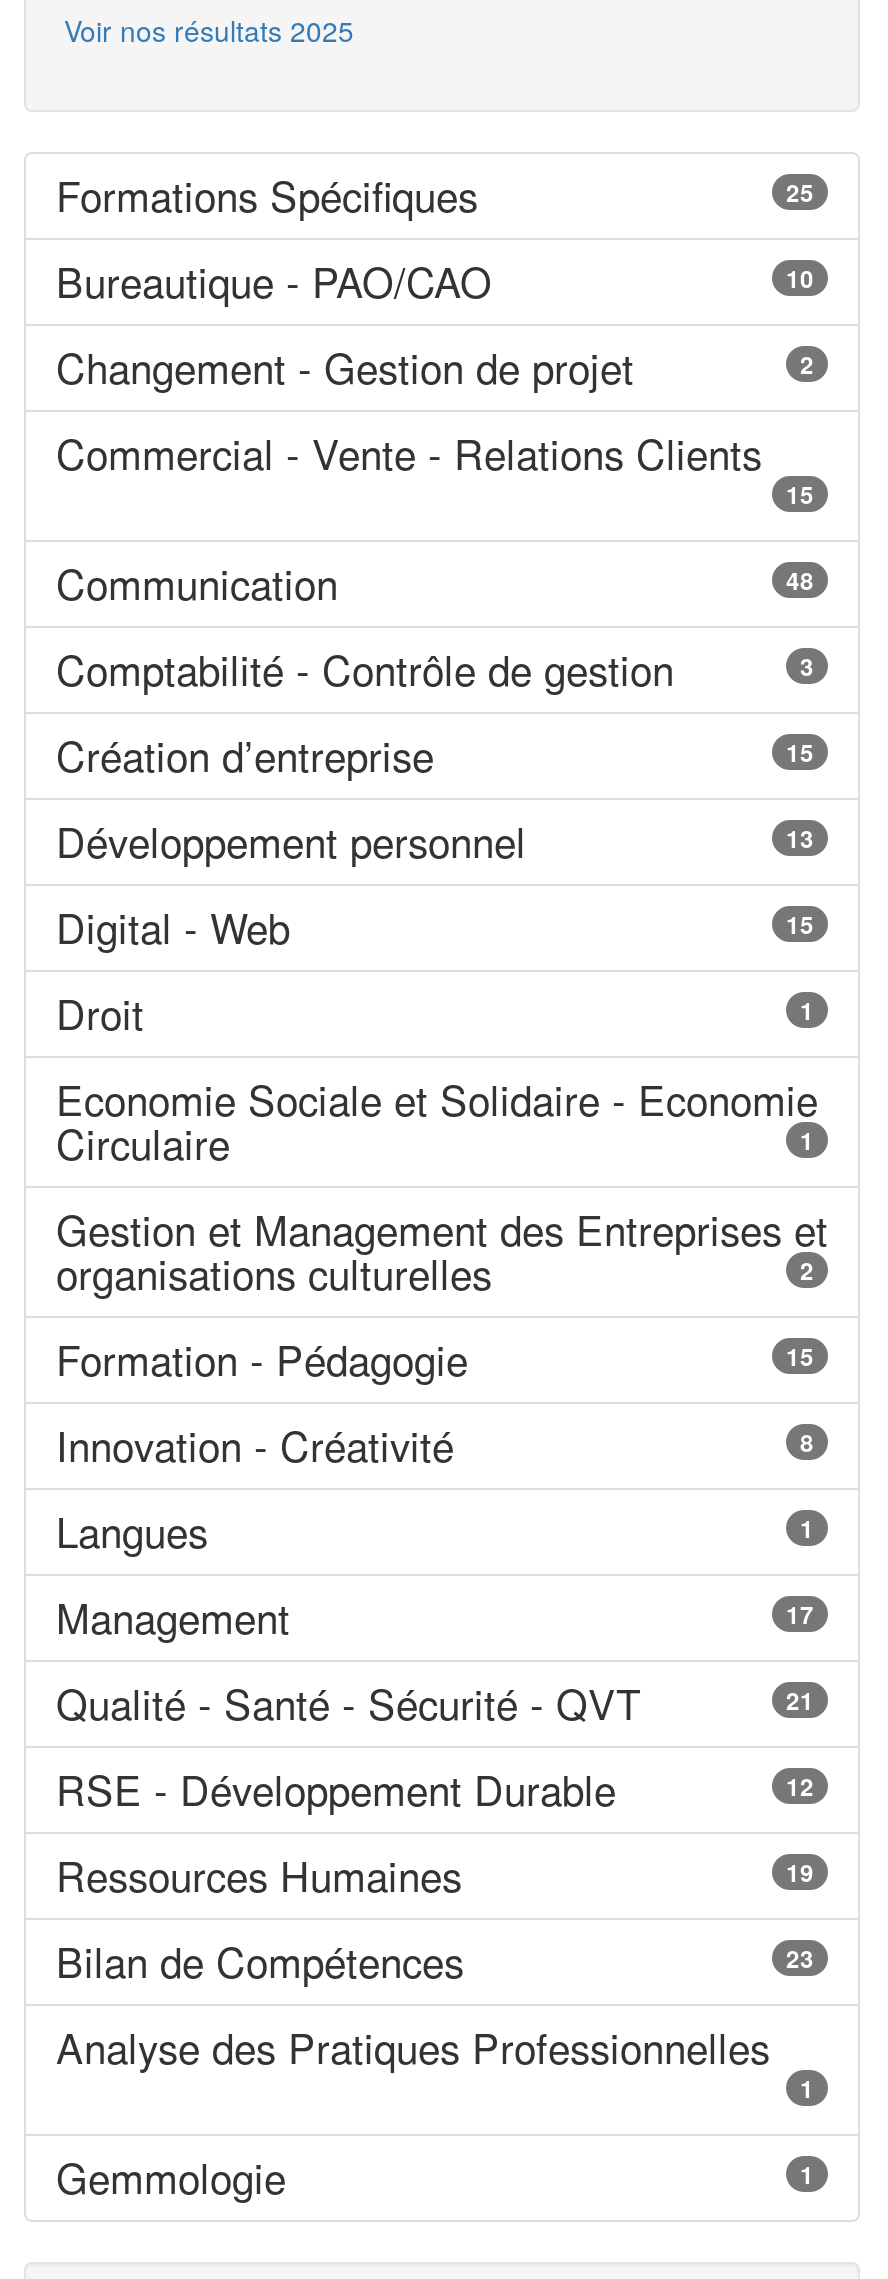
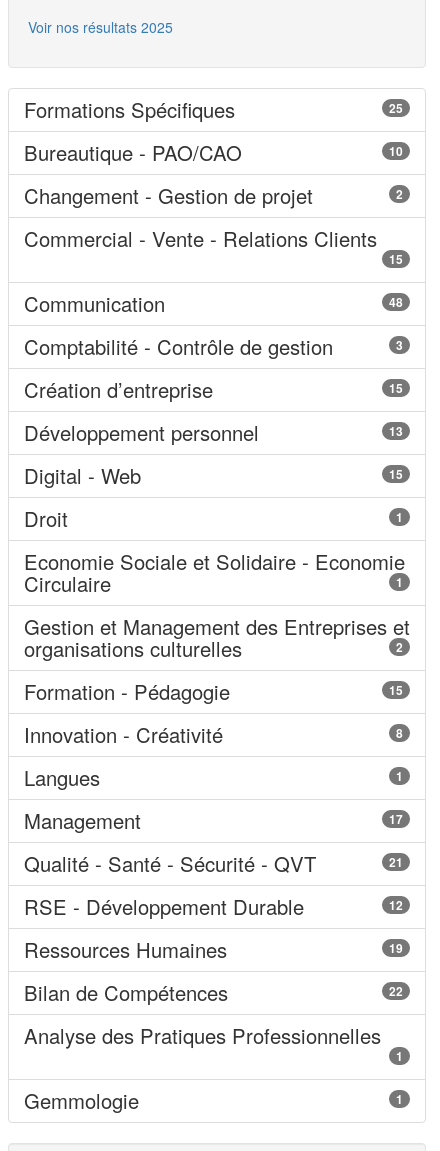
[786,1940,814,1976] 23 -> [389,982,403,1000] 22

